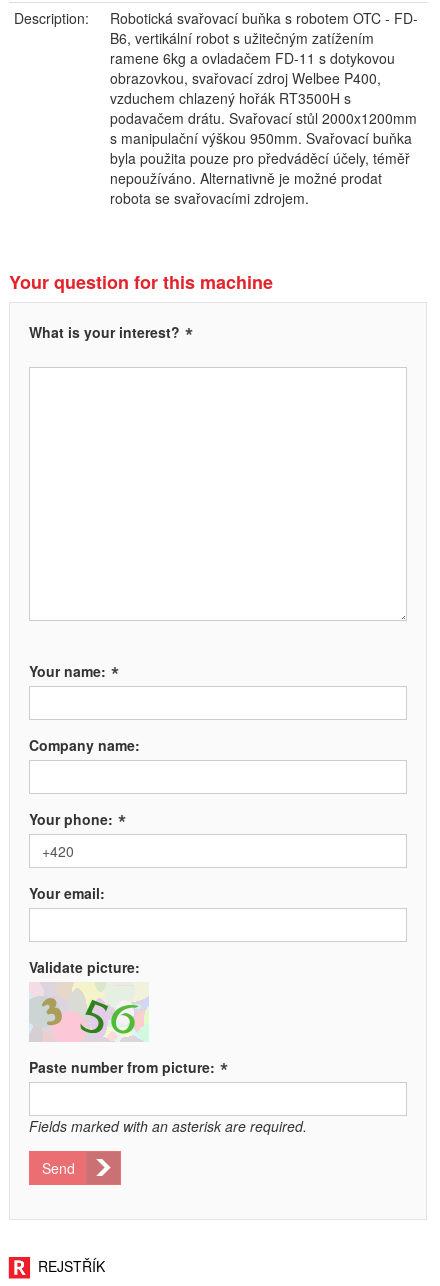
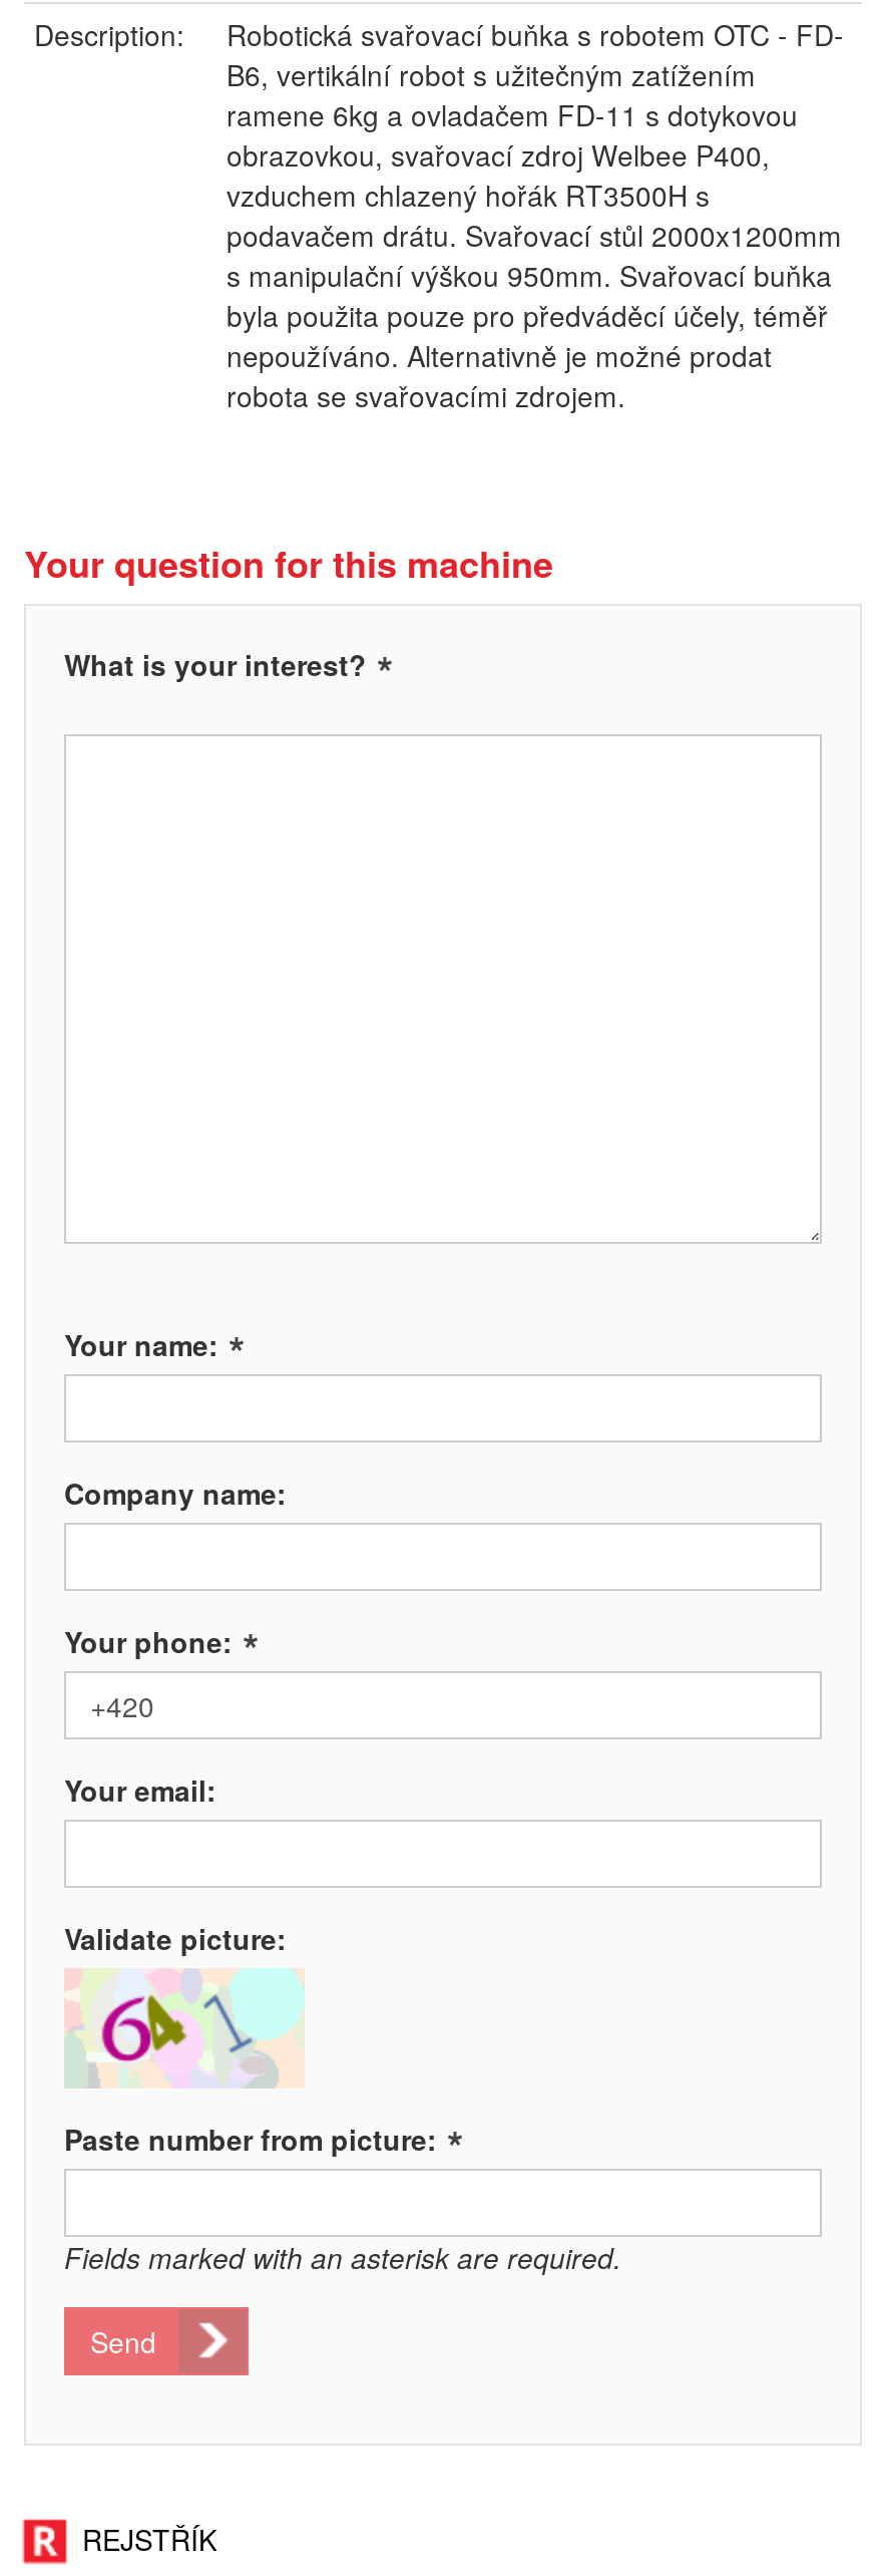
[29,982,149,1042] [image] -> [64,1968,305,2088] [image]

